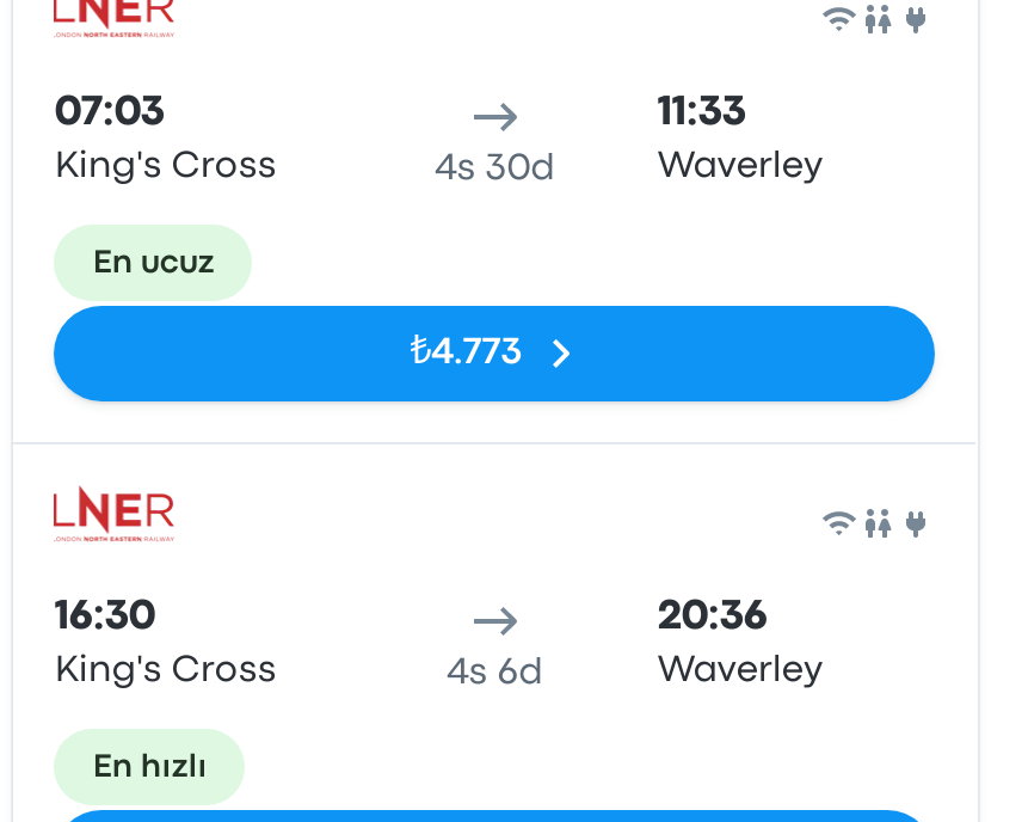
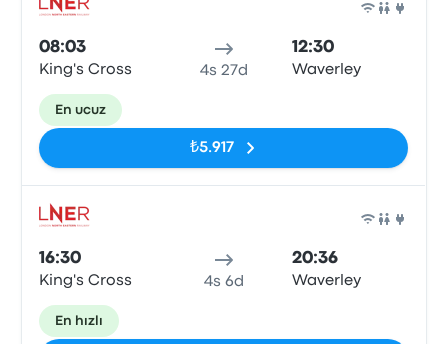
[55,96,165,131] 07:03 -> [39,40,86,55] 08:03
[658,96,746,131] 11:33 -> [292,40,334,55] 12:30
[435,153,555,186] 4s 30d -> [200,64,248,78] 4s 27d
[410,337,522,370] ₺4.773 -> [190,141,234,155] ₺5.917

